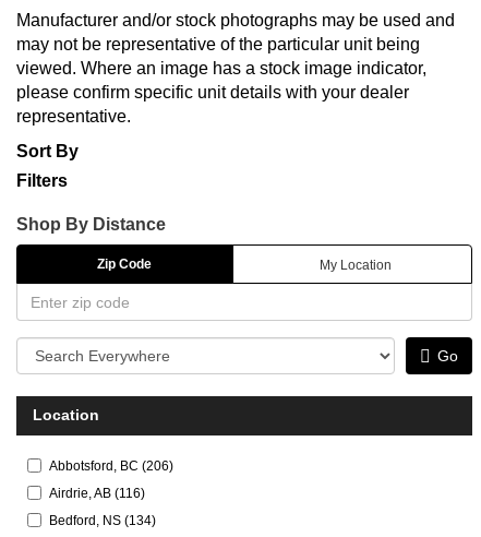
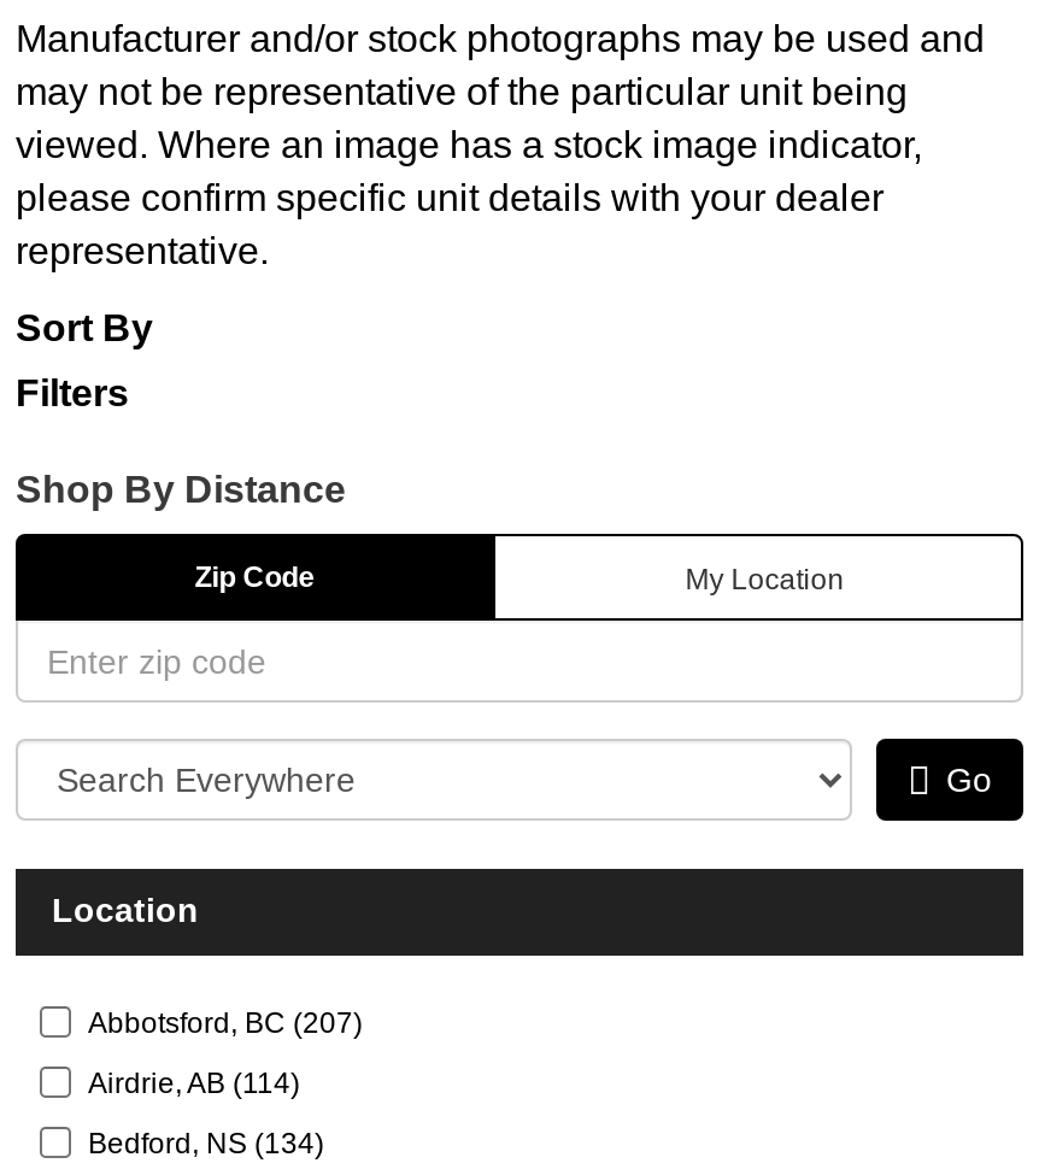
[49,459,173,474] Abbotsford, BC (206) -> [88,1006,363,1040] Abbotsford, BC (207)
[49,486,145,501] Airdrie, AB (116) -> [88,1066,300,1100] Airdrie, AB (114)

